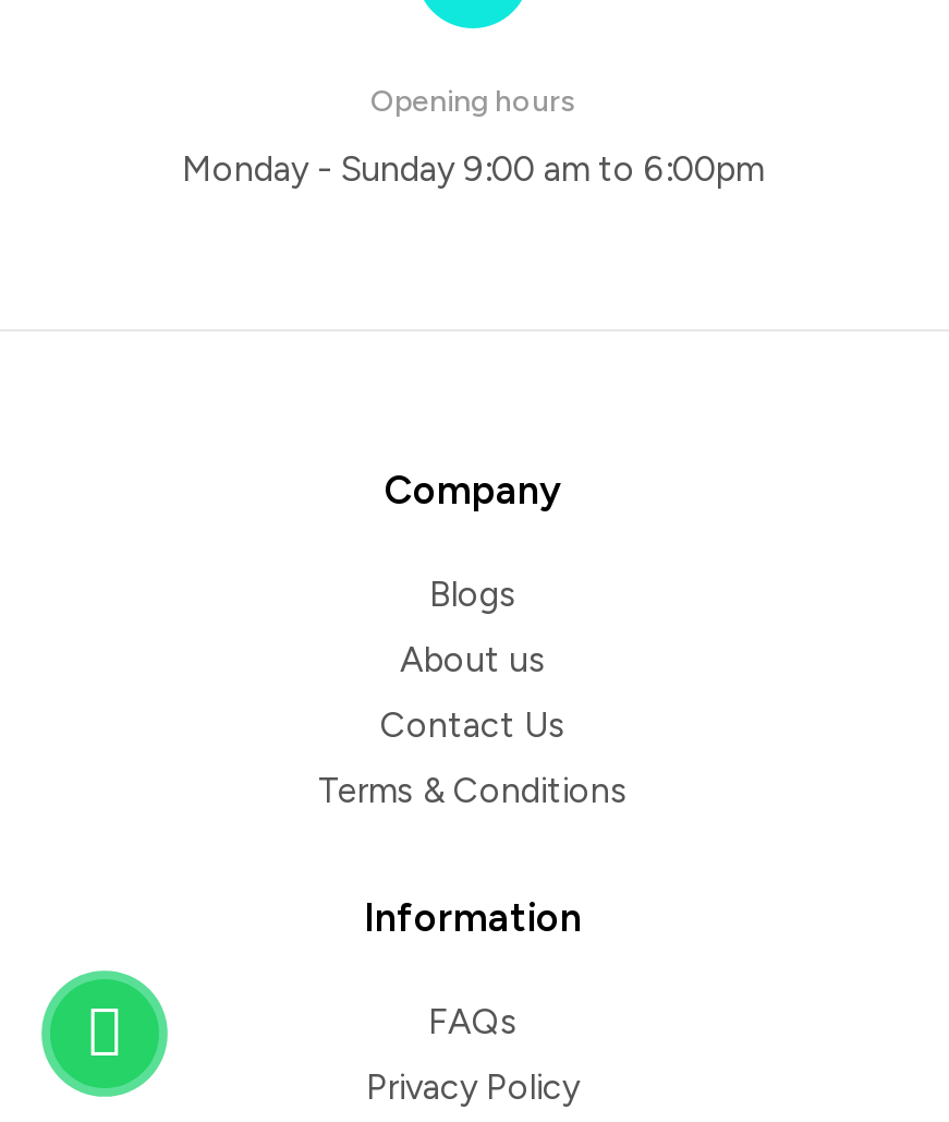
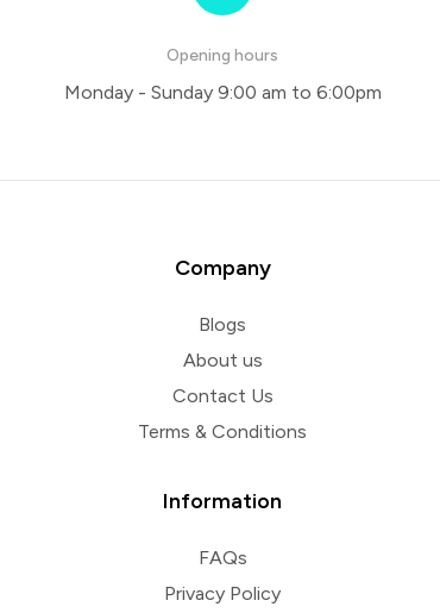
[39,968,170,1099] [image] -> none

